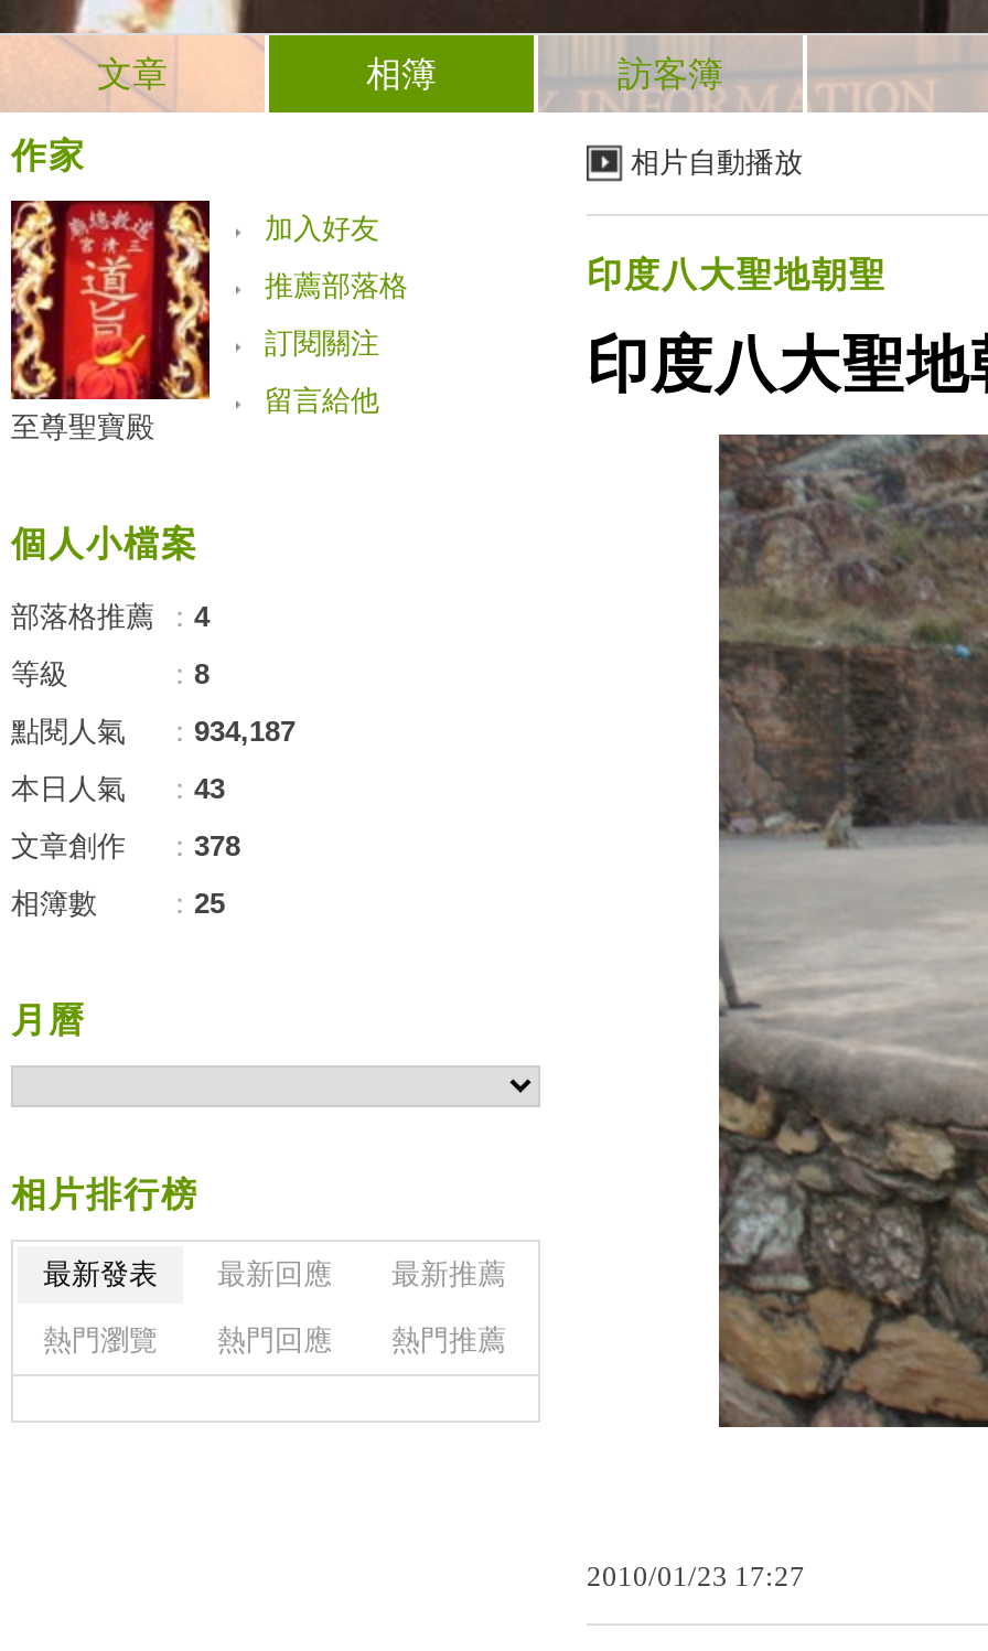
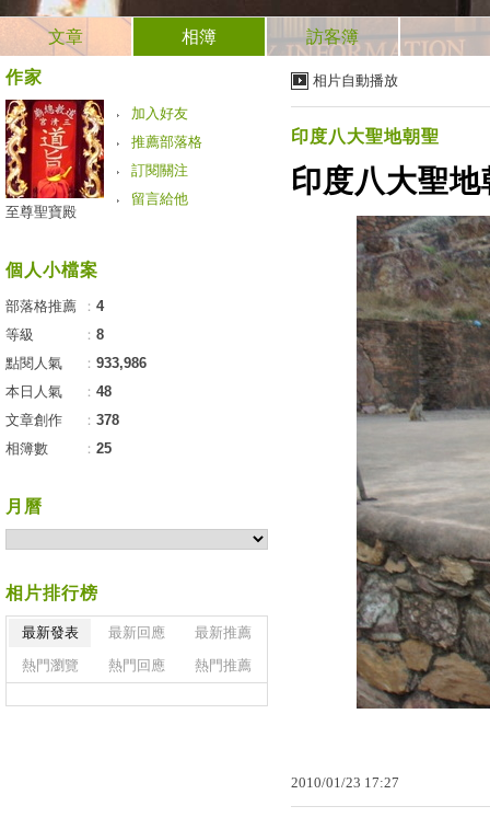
[11,715,296,748] 點閱人氣 ：934,187 -> [5,355,147,371] 點閱人氣 ：933,986
[11,772,225,805] 本日人氣 ：43 -> [5,383,112,400] 本日人氣 ：48

